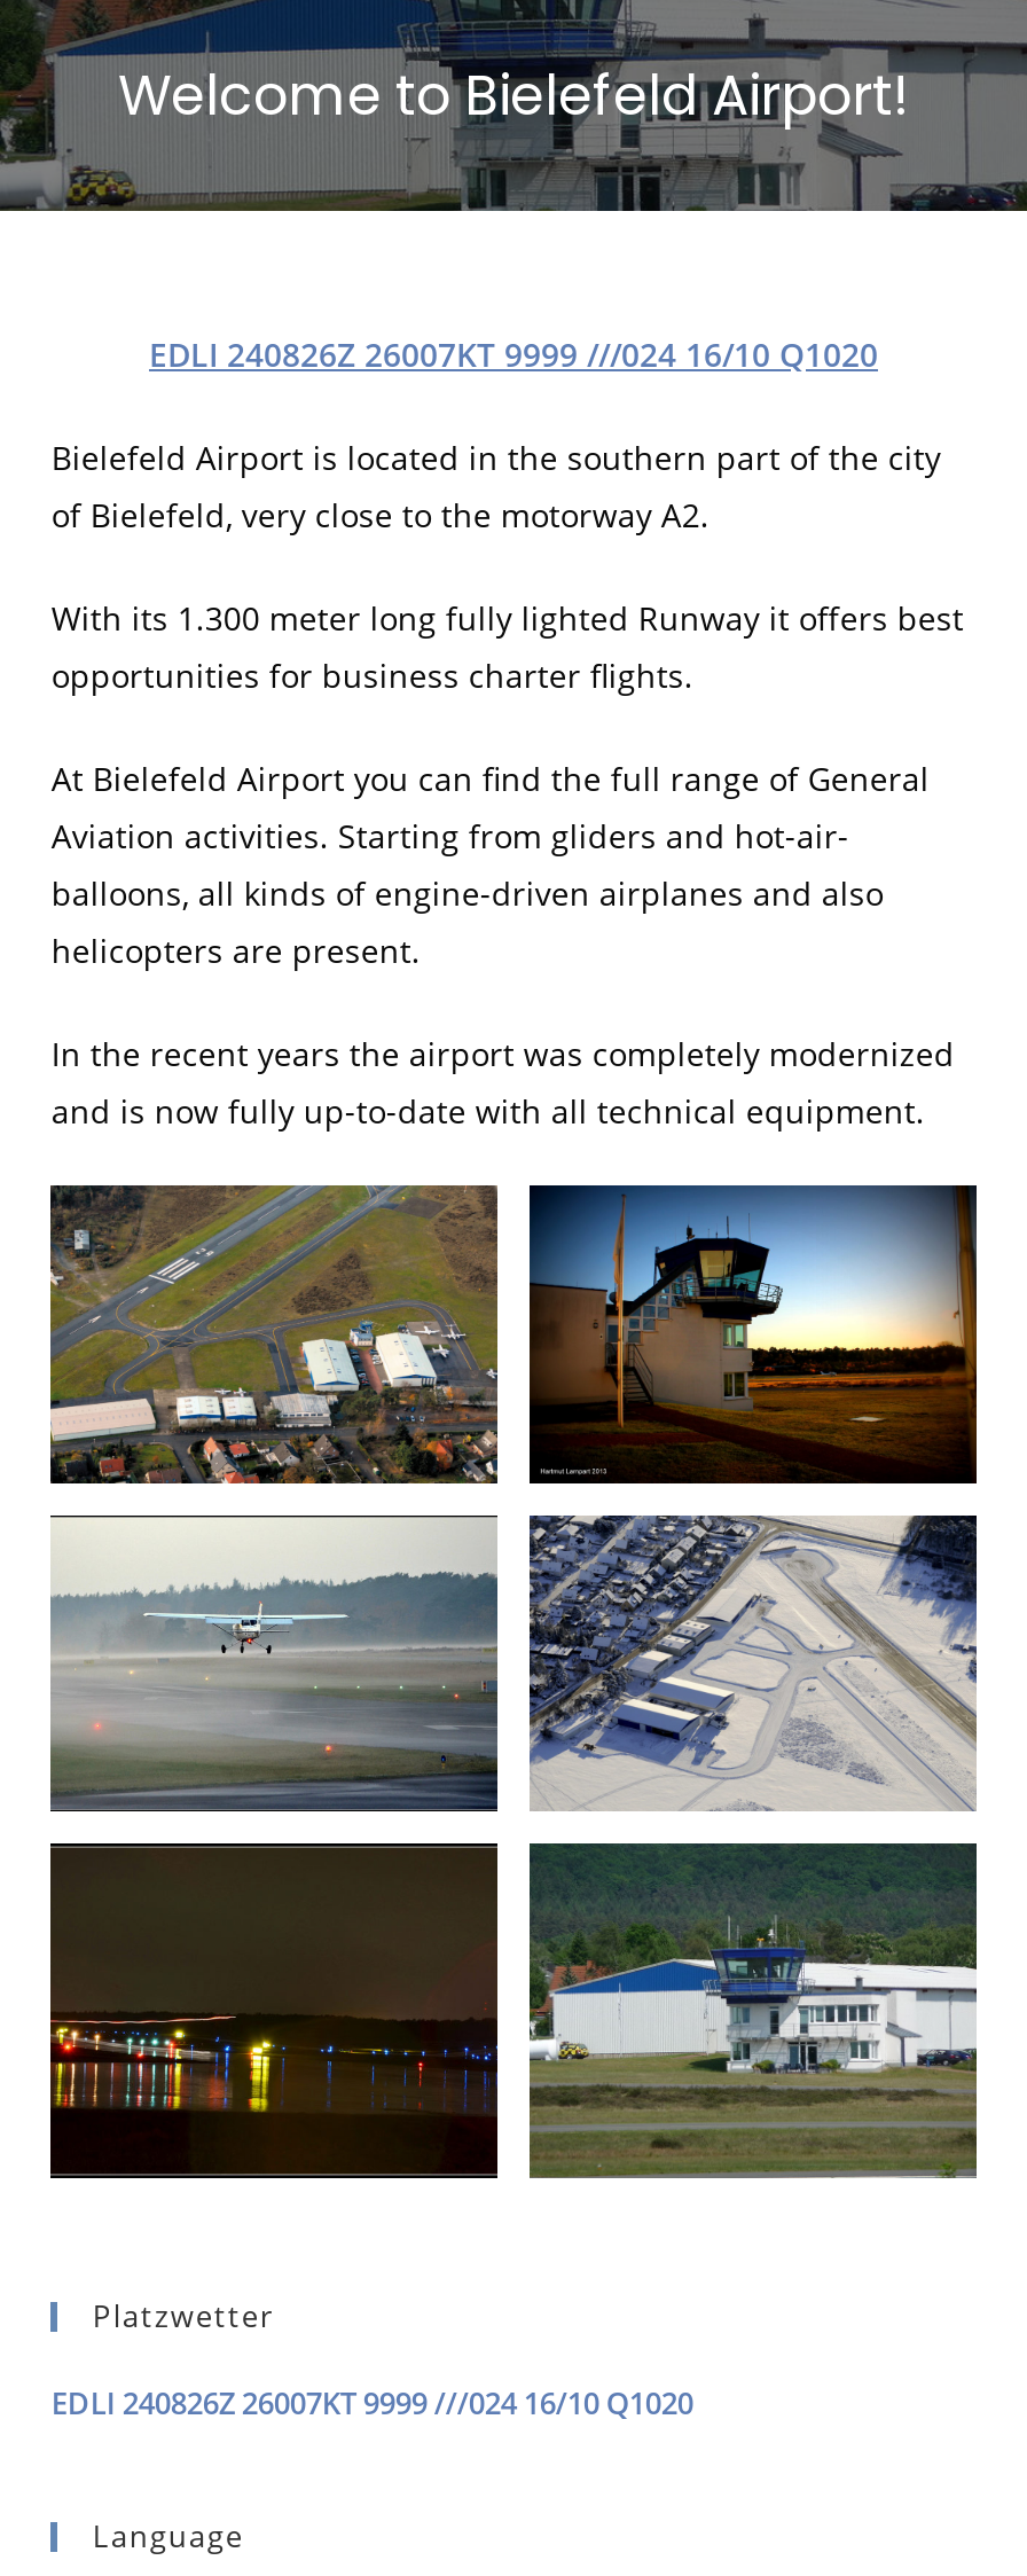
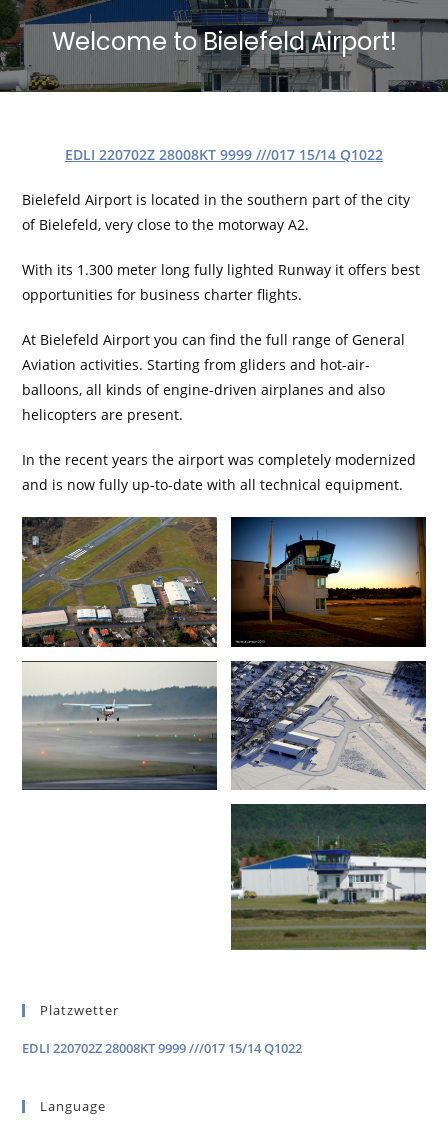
[149,332,878,376] EDLI 240826Z 26007KT 9999 ///024 16/10 Q1020 -> [65,145,383,164] EDLI 220702Z 28008KT 9999 ///017 15/14 Q1022
[48,1841,500,2180] [image] -> none
[51,2382,693,2423] EDLI 240826Z 26007KT 9999 ///024 16/10 Q1020 -> [22,1039,302,1057] EDLI 220702Z 28008KT 9999 ///017 15/14 Q1022

